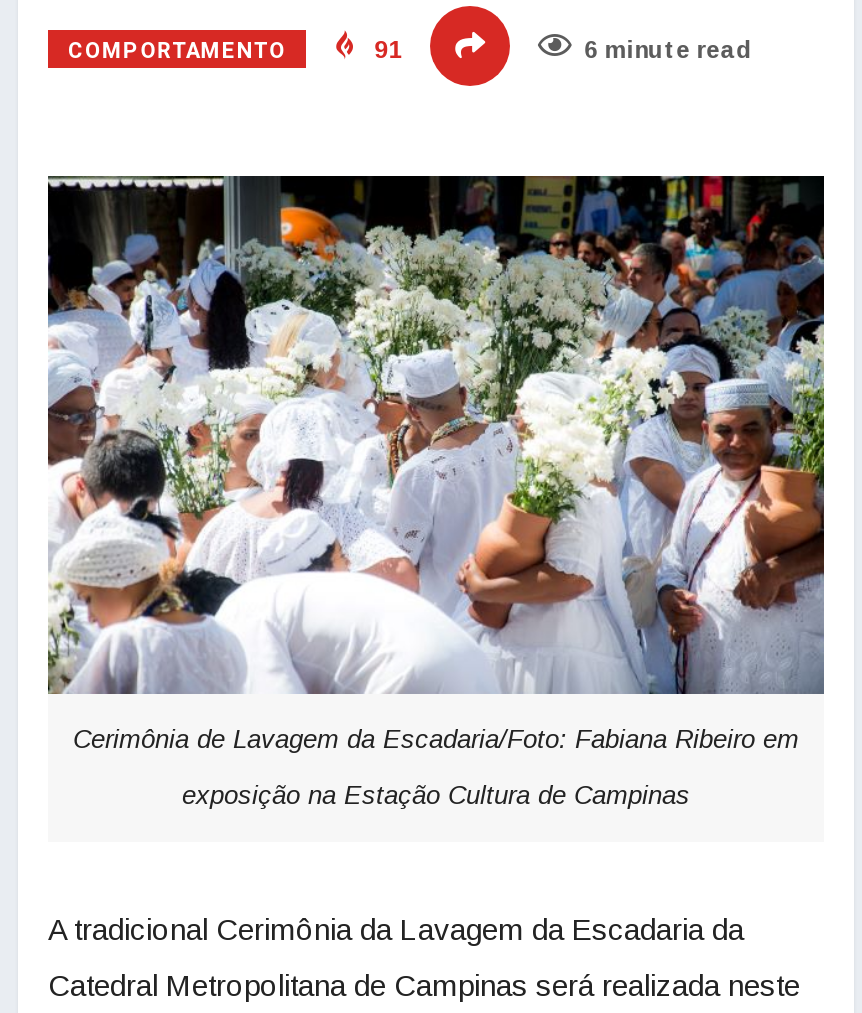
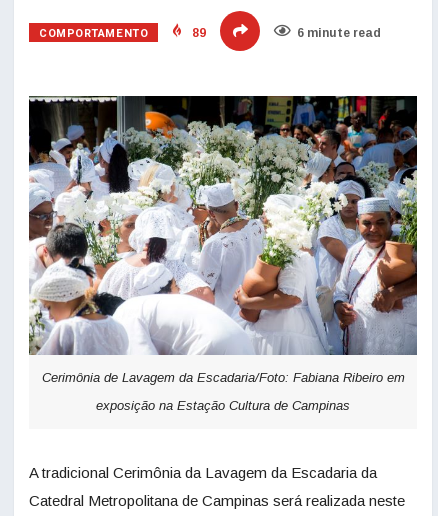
[368,36,402,64] 91 -> [189,26,206,40] 89

